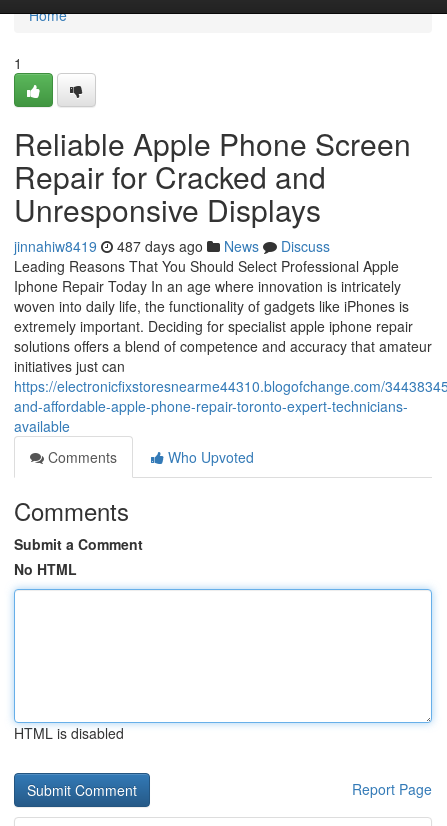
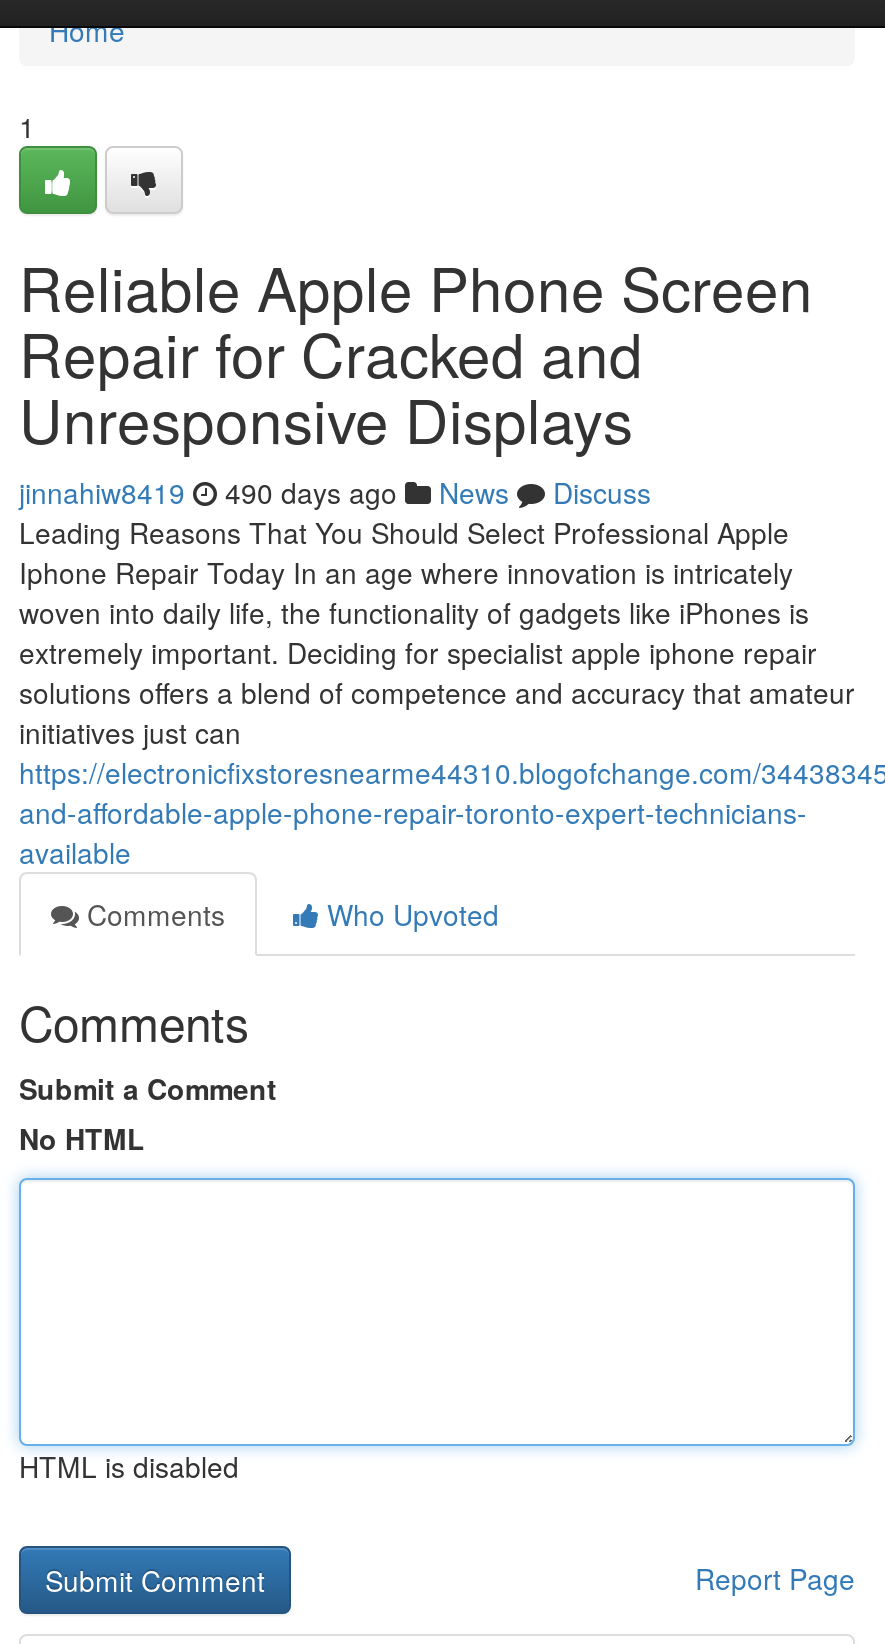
[14,236,330,256] jinnahiw8419 487 days ago News Discuss -> [19,472,651,512] jinnahiw8419 490 days ago News Discuss

